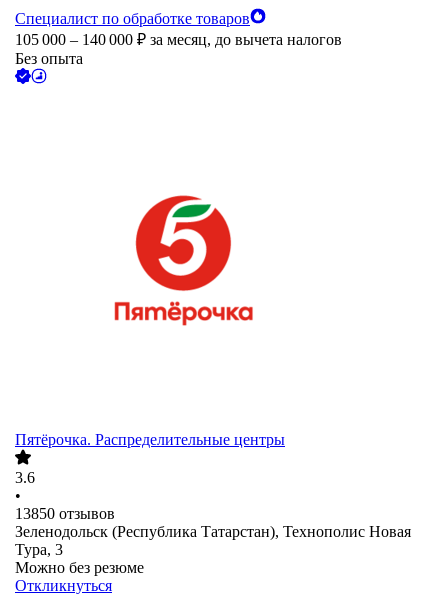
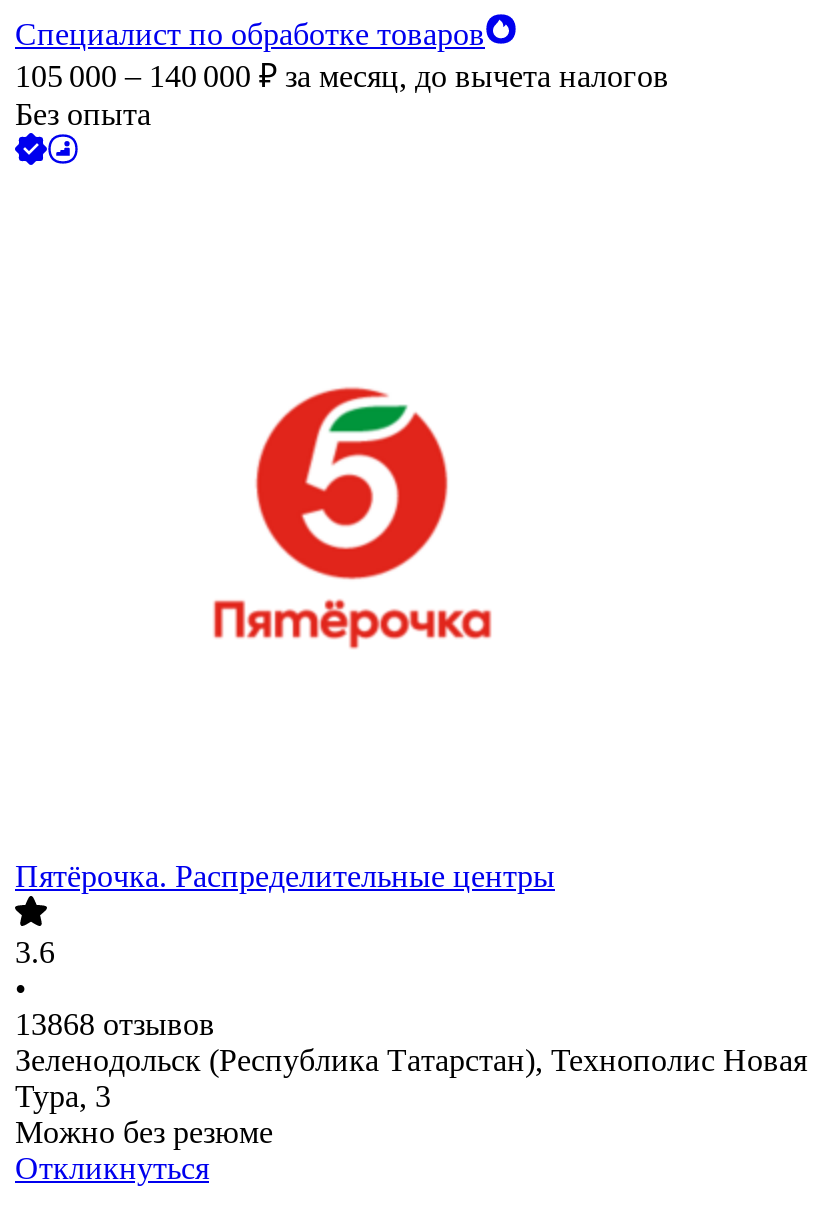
[15,505,115,522] 13850 отзывов -> [15,1008,215,1042] 13868 отзывов

